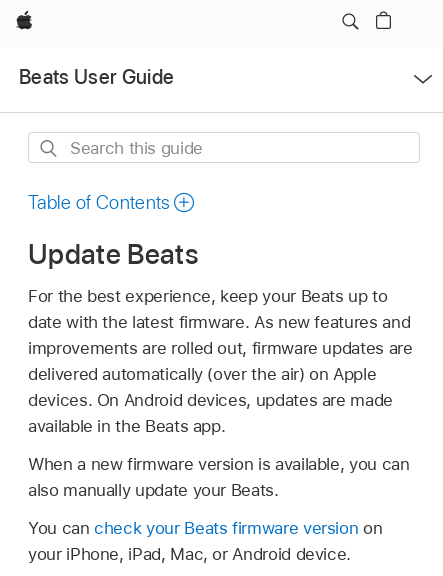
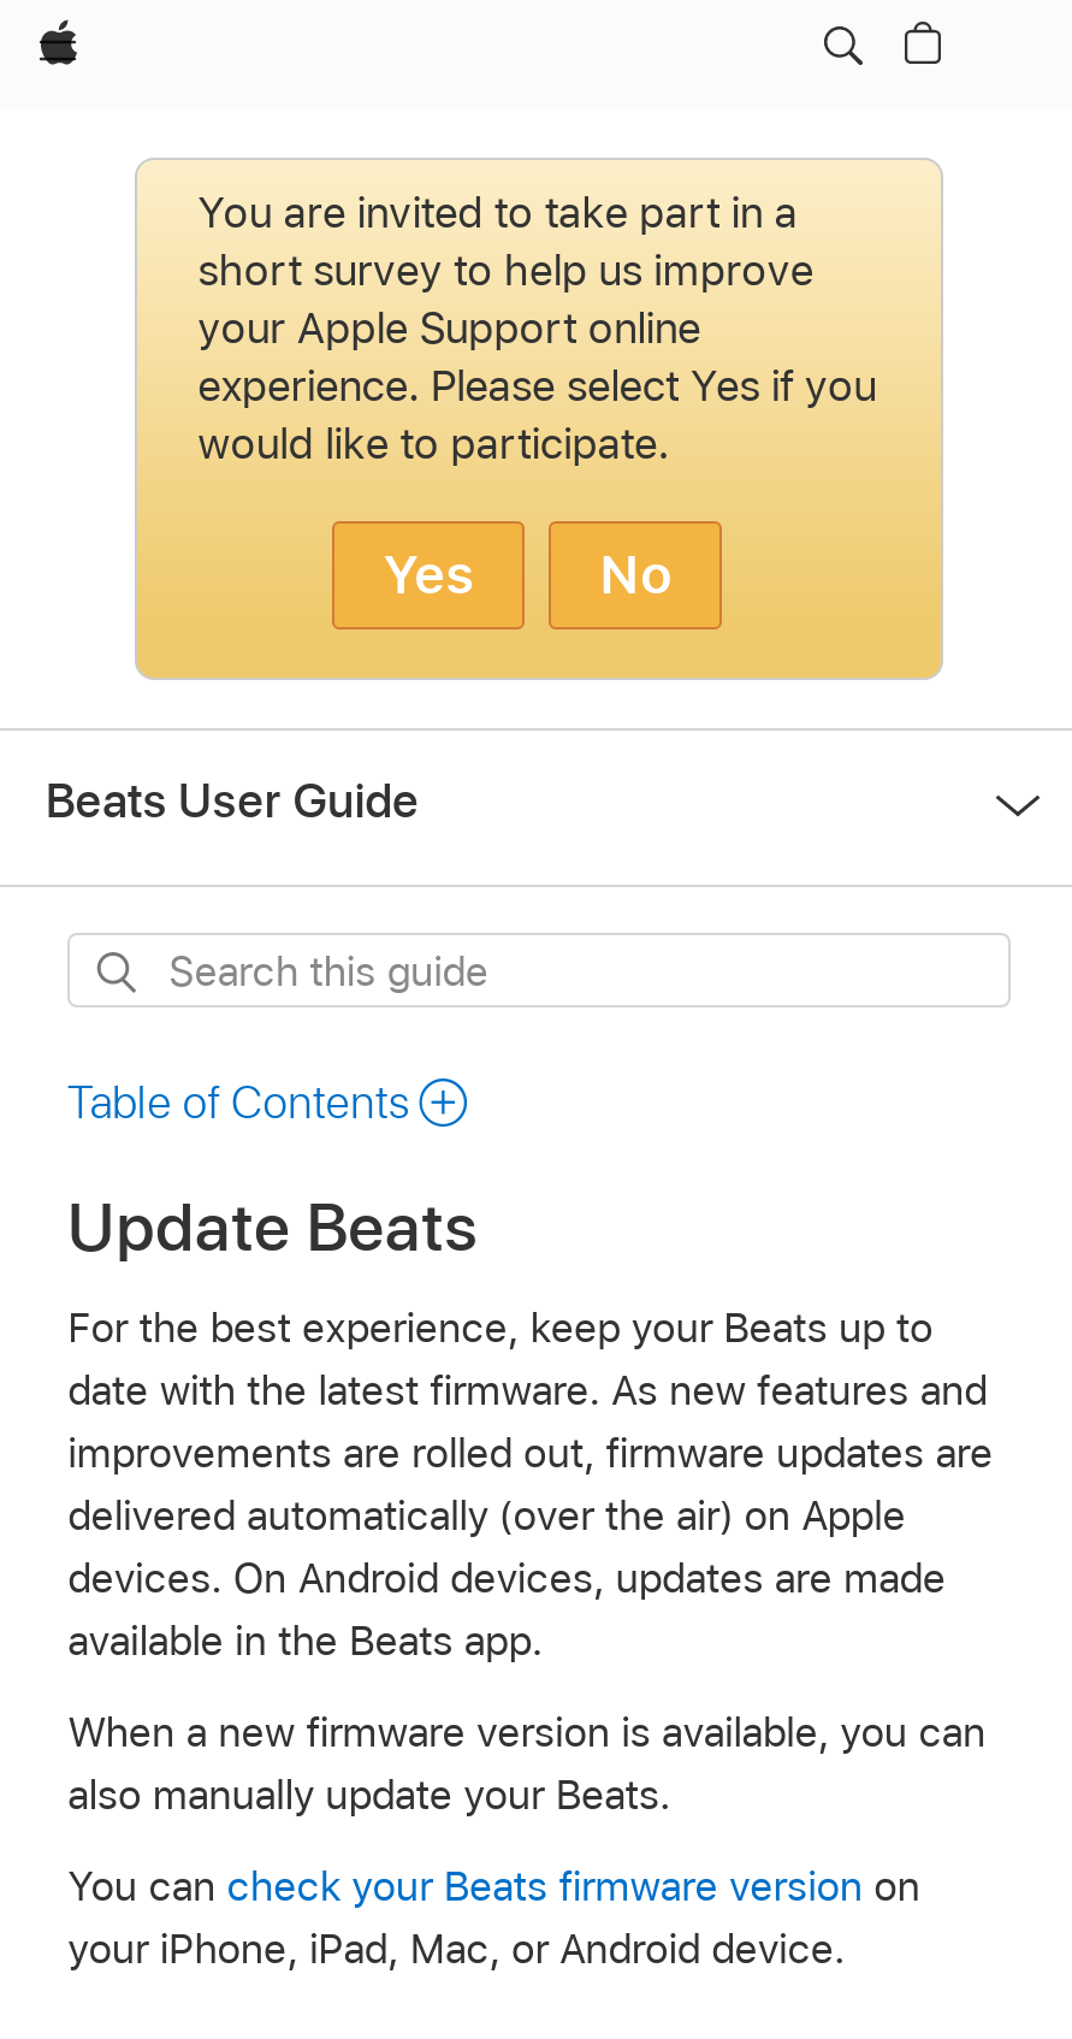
none -> [135,158,943,680] [image] | You are invited to take part in a | short survey to help us improve | your Apple Support online | experience. Please select Yes if you | would like to participate. | Yes | No

